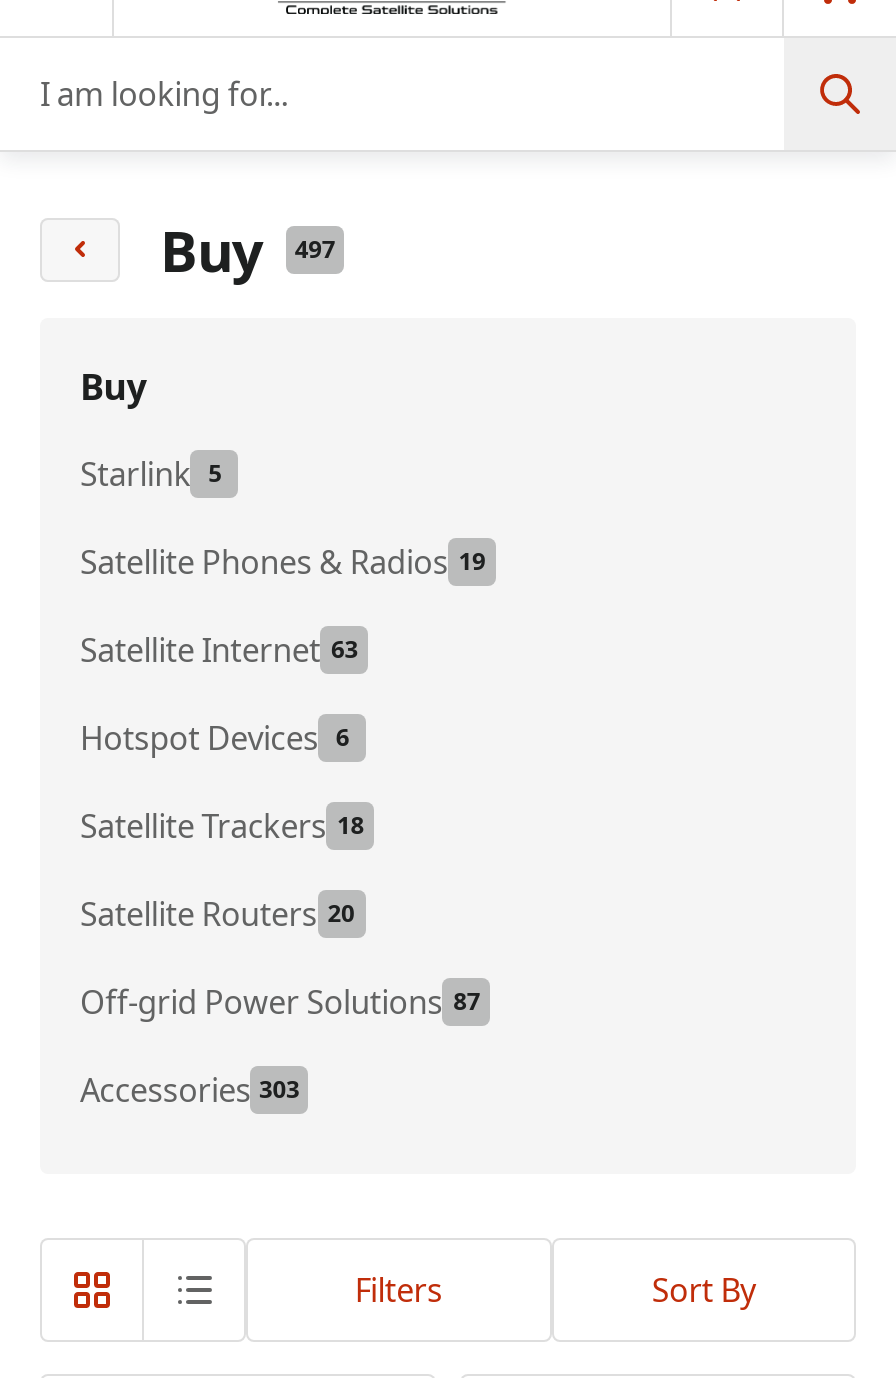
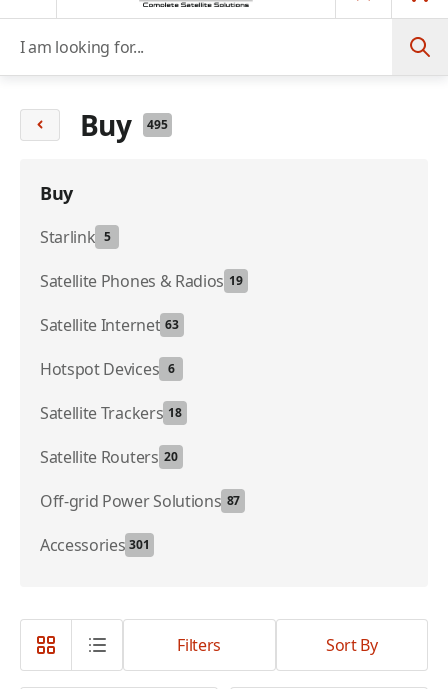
[160,212,335,288] Buy 497 -> [80,106,168,144] Buy 495
[80,1068,300,1112] Accessories 303 -> [40,534,150,556] Accessories 301

